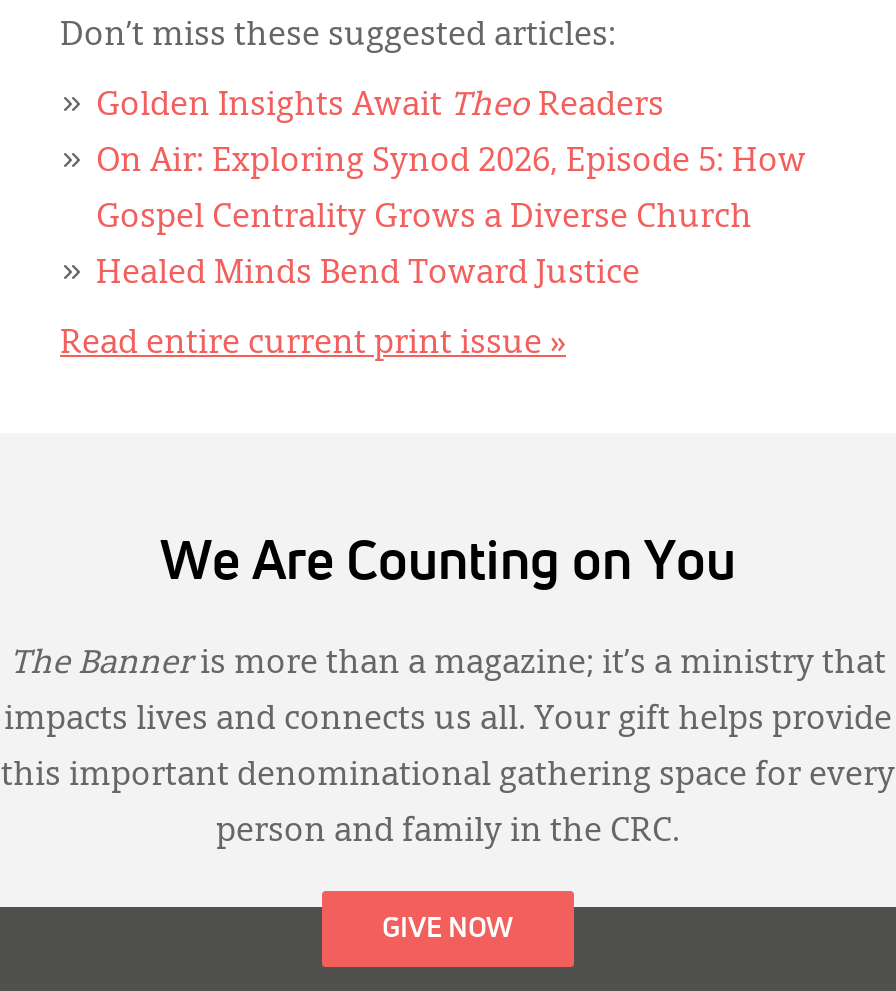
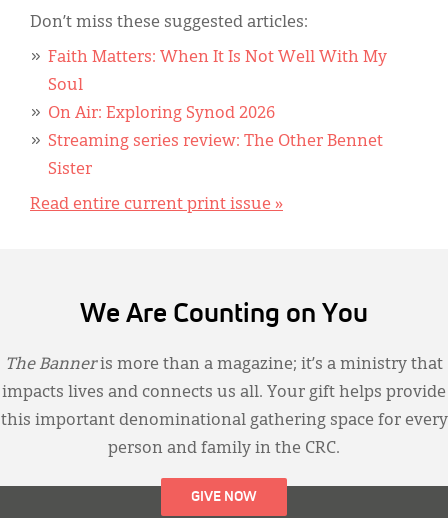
[96,91,806,291] Golden Insights Await Theo Readers | On Air: Exploring Synod 2026, Episode 5: How | Gospel Centrality Grows a Diverse Church | Healed Minds Bend Toward Justice -> [48,50,387,178] Faith Matters: When It Is Not Well With My | Soul | On Air: Exploring Synod 2026 | Streaming series review: The Other Bennet | Sister

